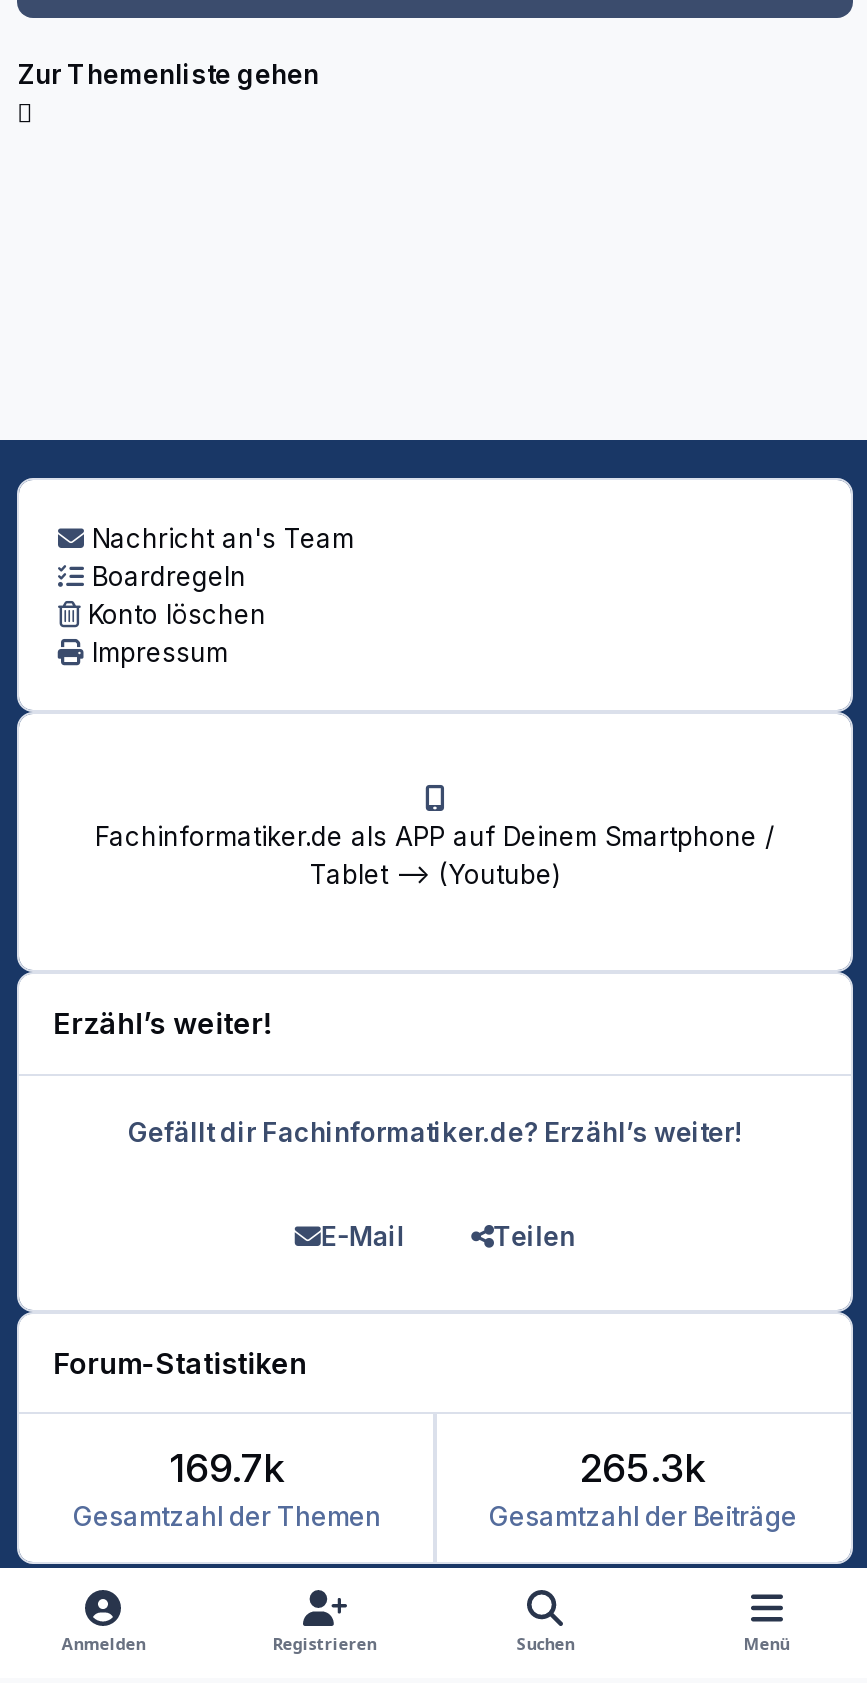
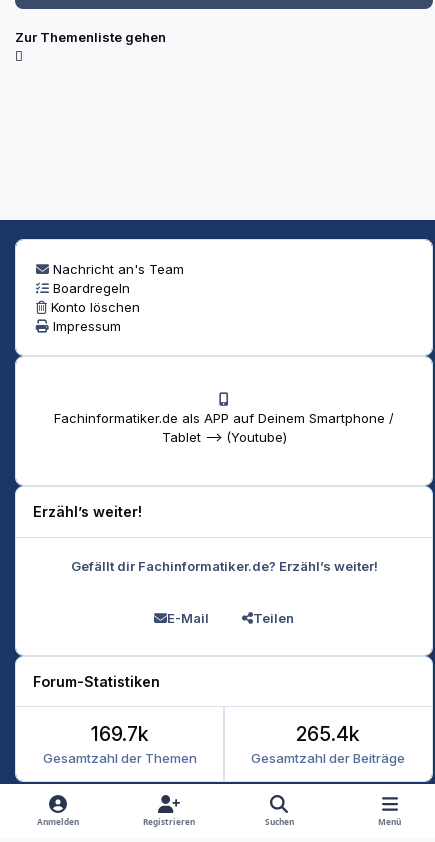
[580,1445,706,1493] 265.3k -> [296,722,360,746] 265.4k

